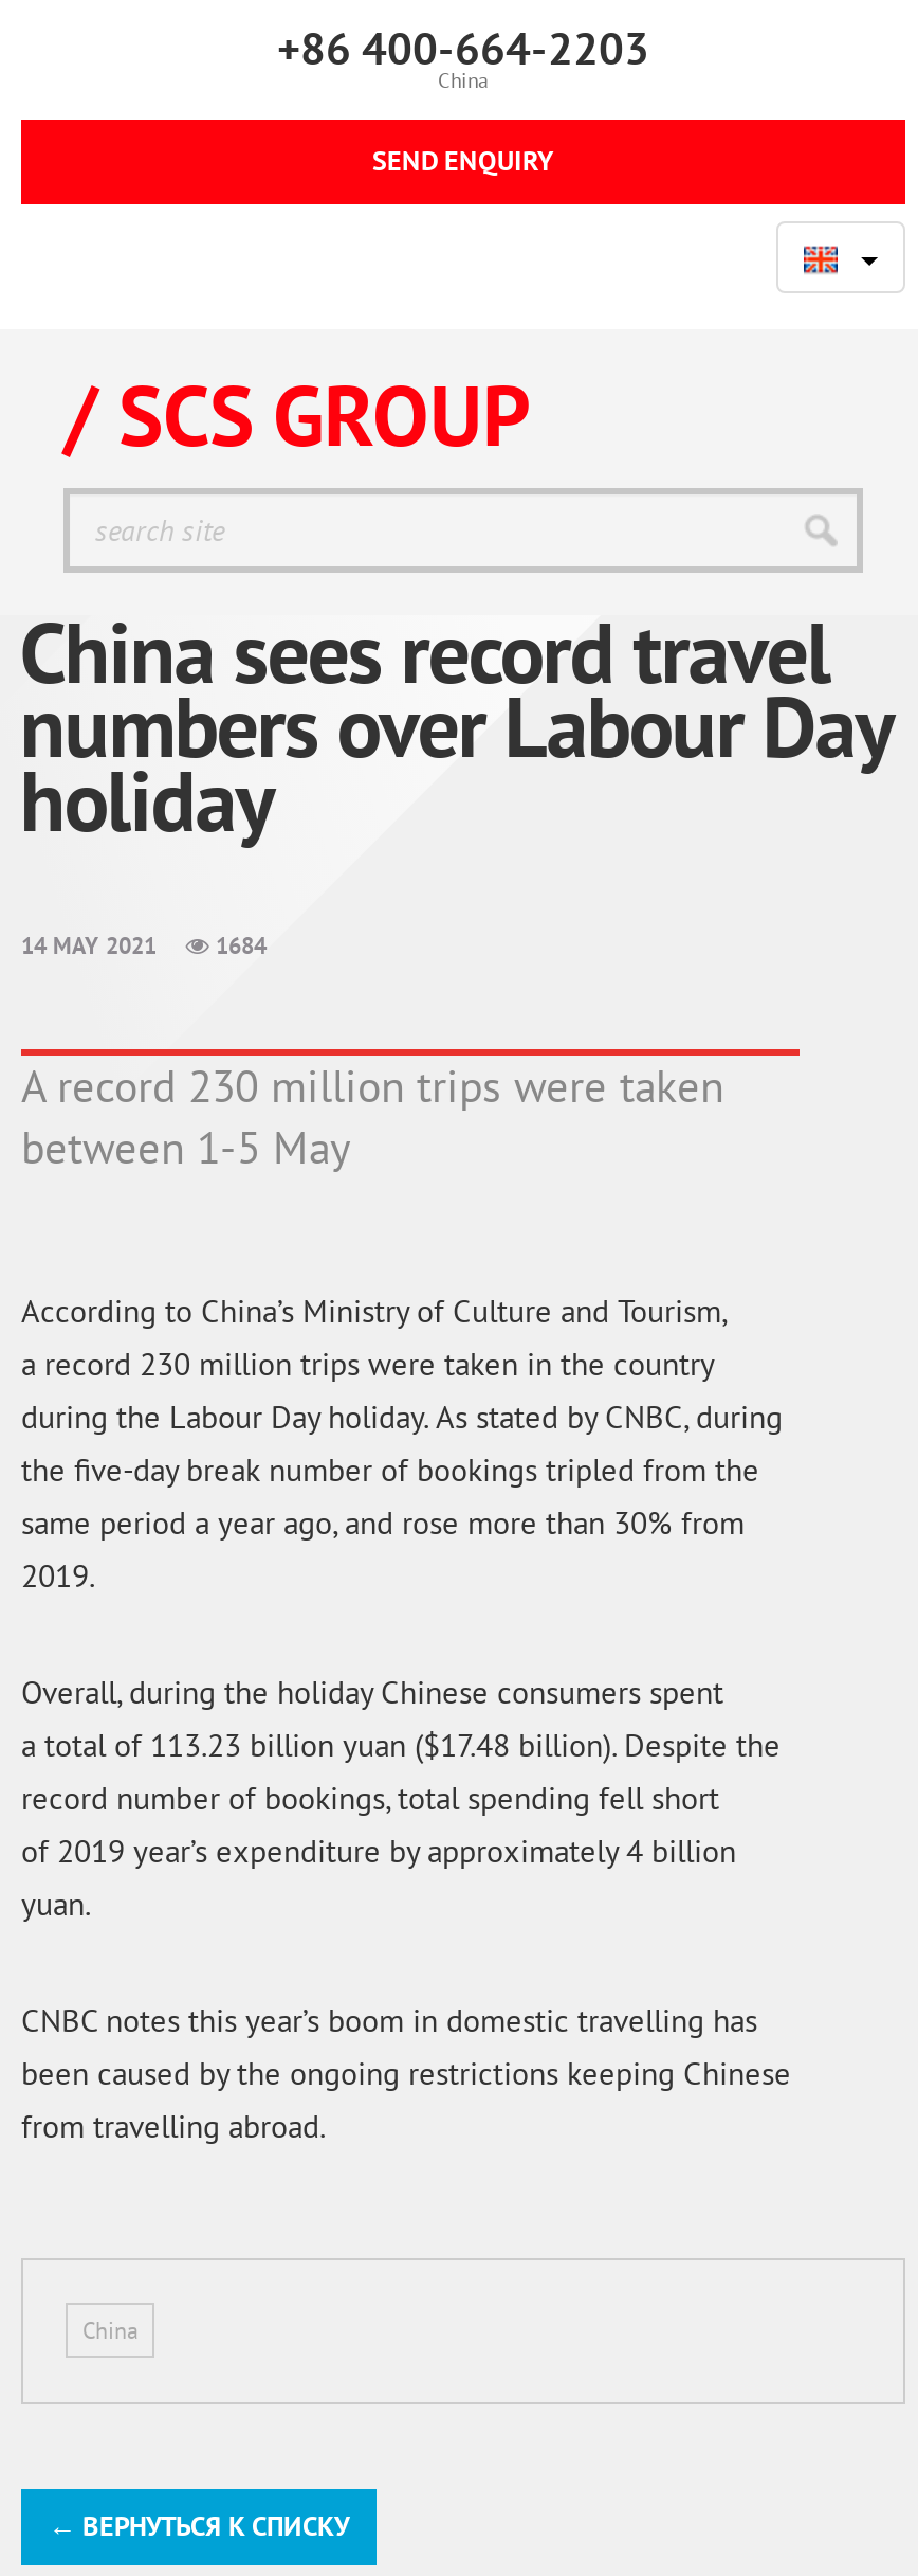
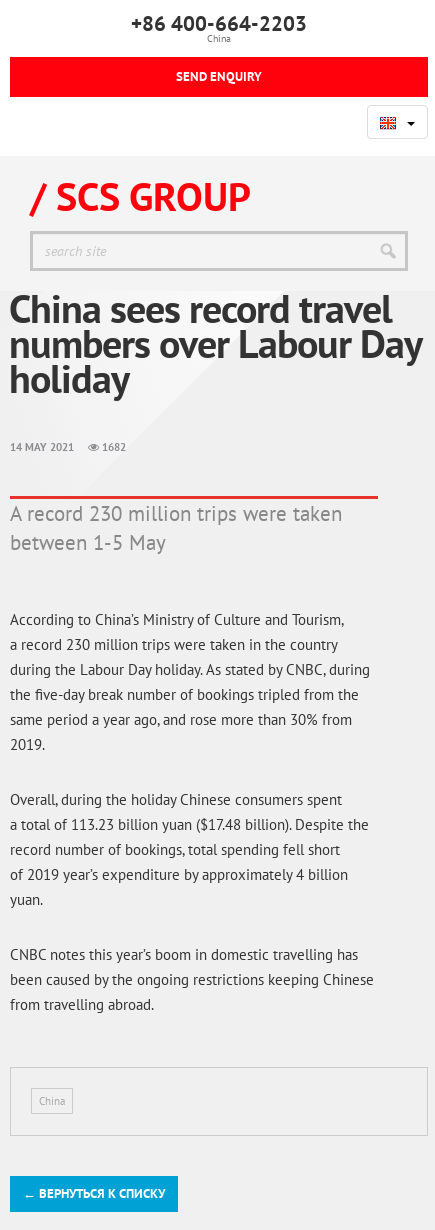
[21,931,267,960] 14 MAY 2021 1684 -> [10,440,126,454] 14 MAY 2021 1682

